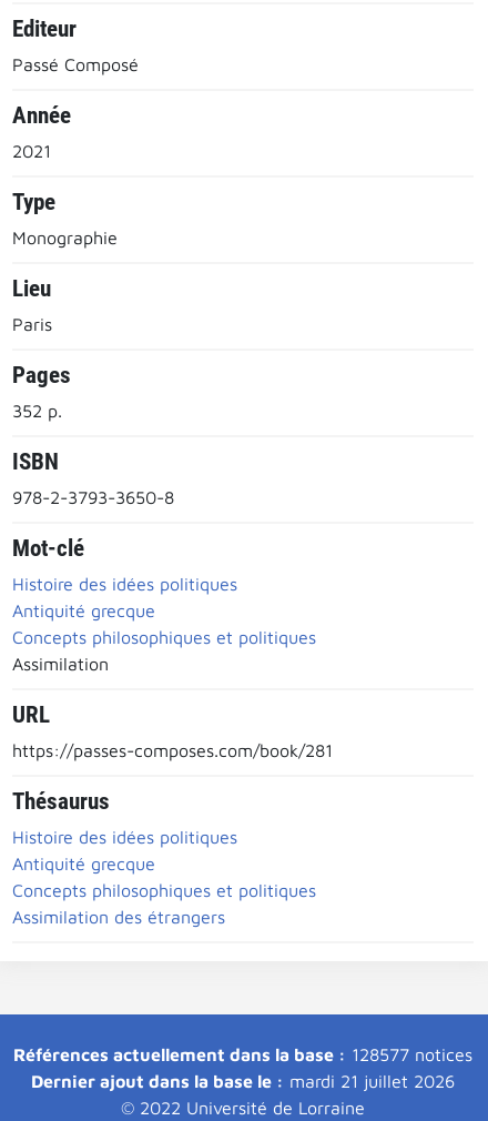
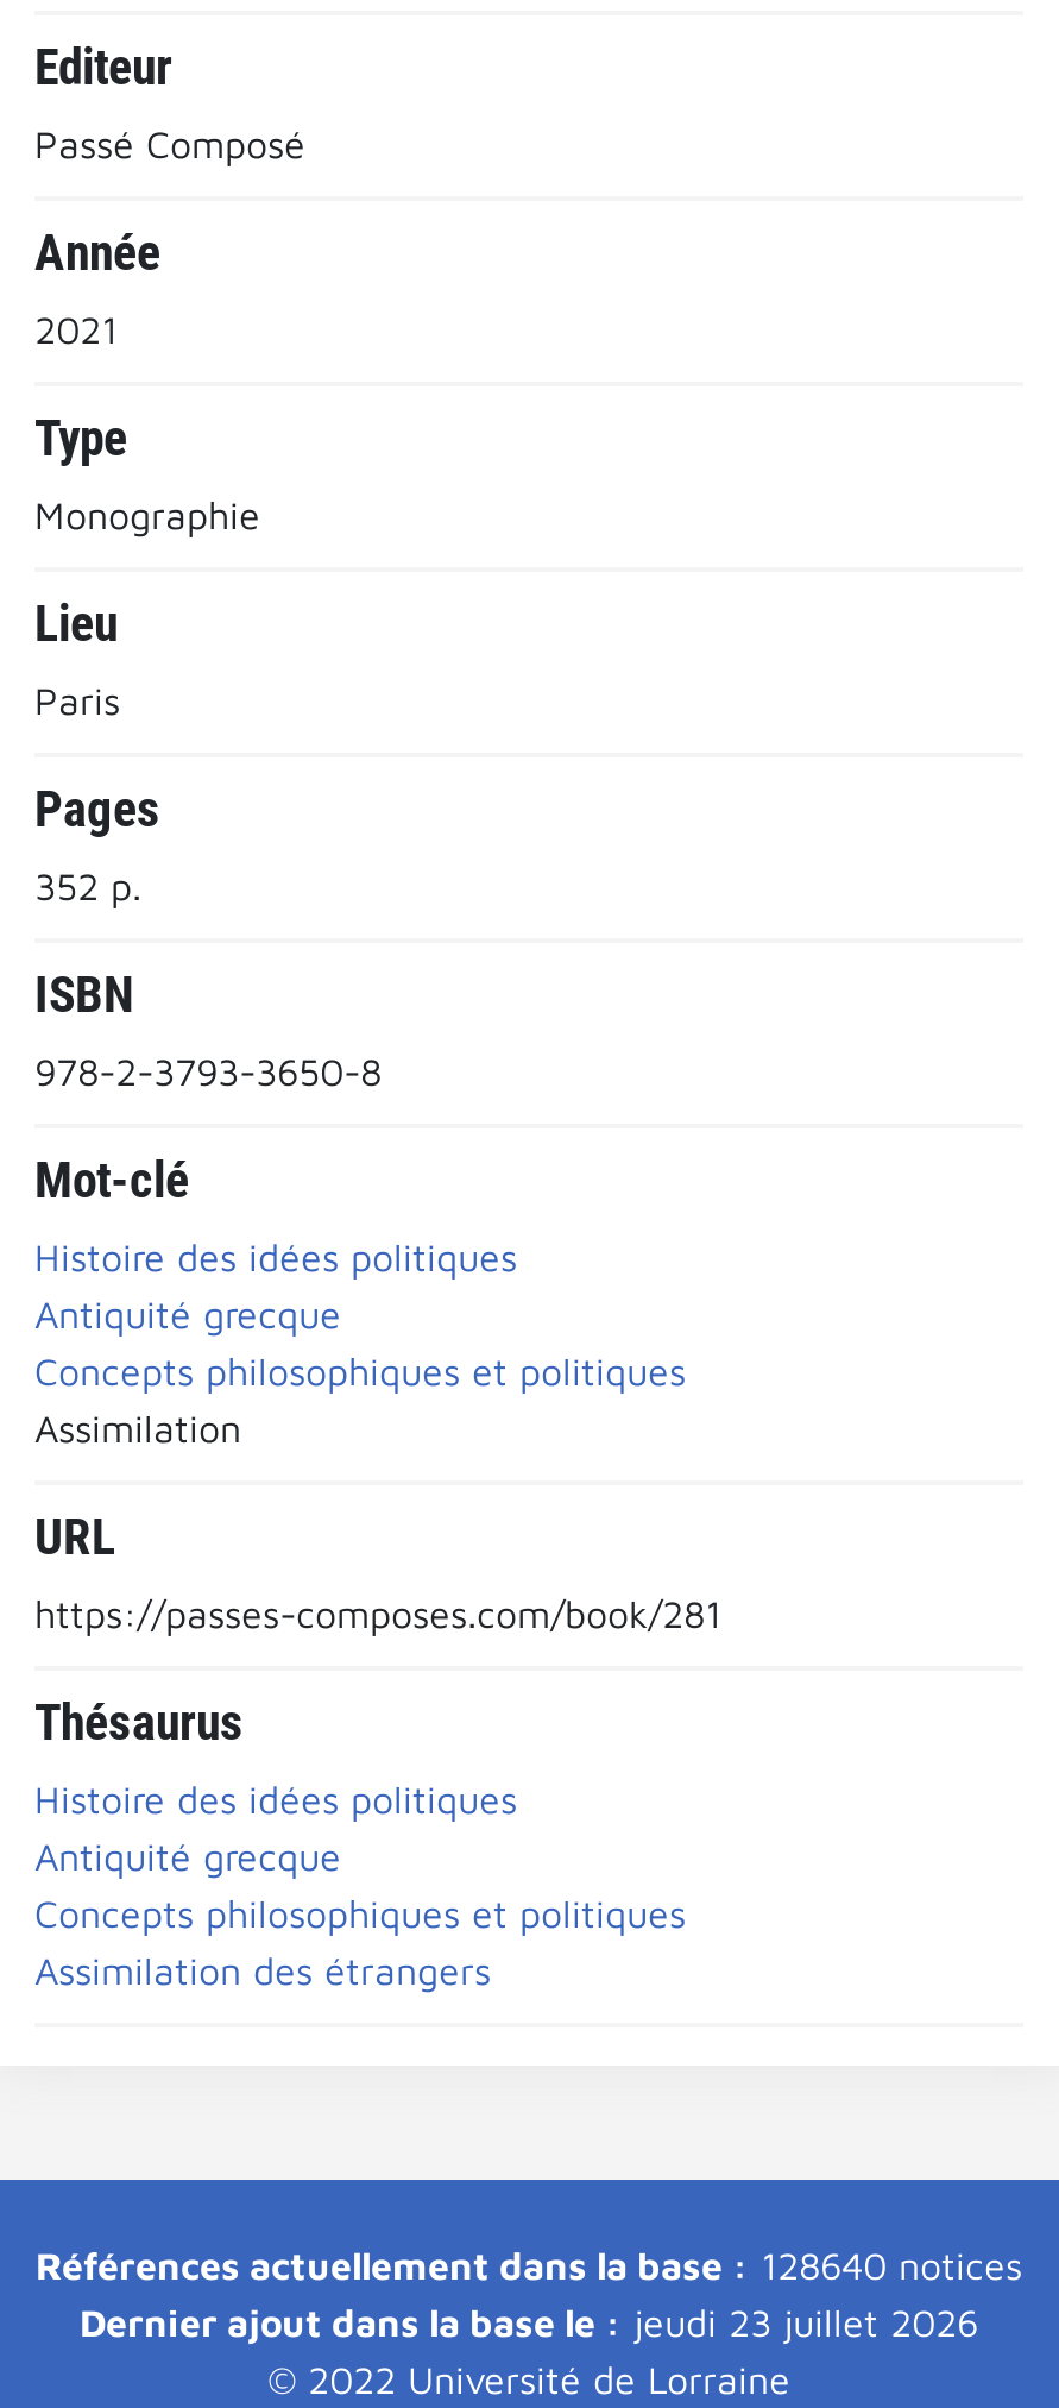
[13,1044,472,1064] Références actuellement dans la base : 128577 notices -> [36,2243,1022,2286] Références actuellement dans la base : 128640 notices
[31,1070,455,1090] Dernier ajout dans la base le : mardi 21 juillet 2026 -> [80,2300,978,2343] Dernier ajout dans la base le : jeudi 23 juillet 2026

